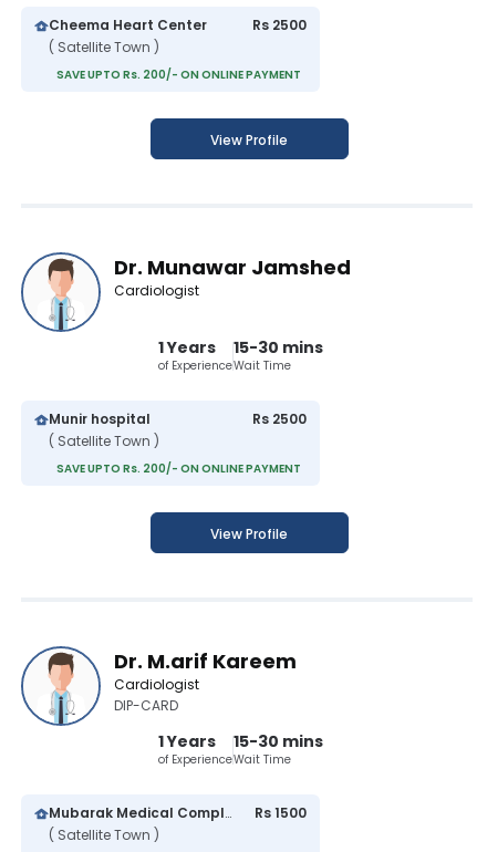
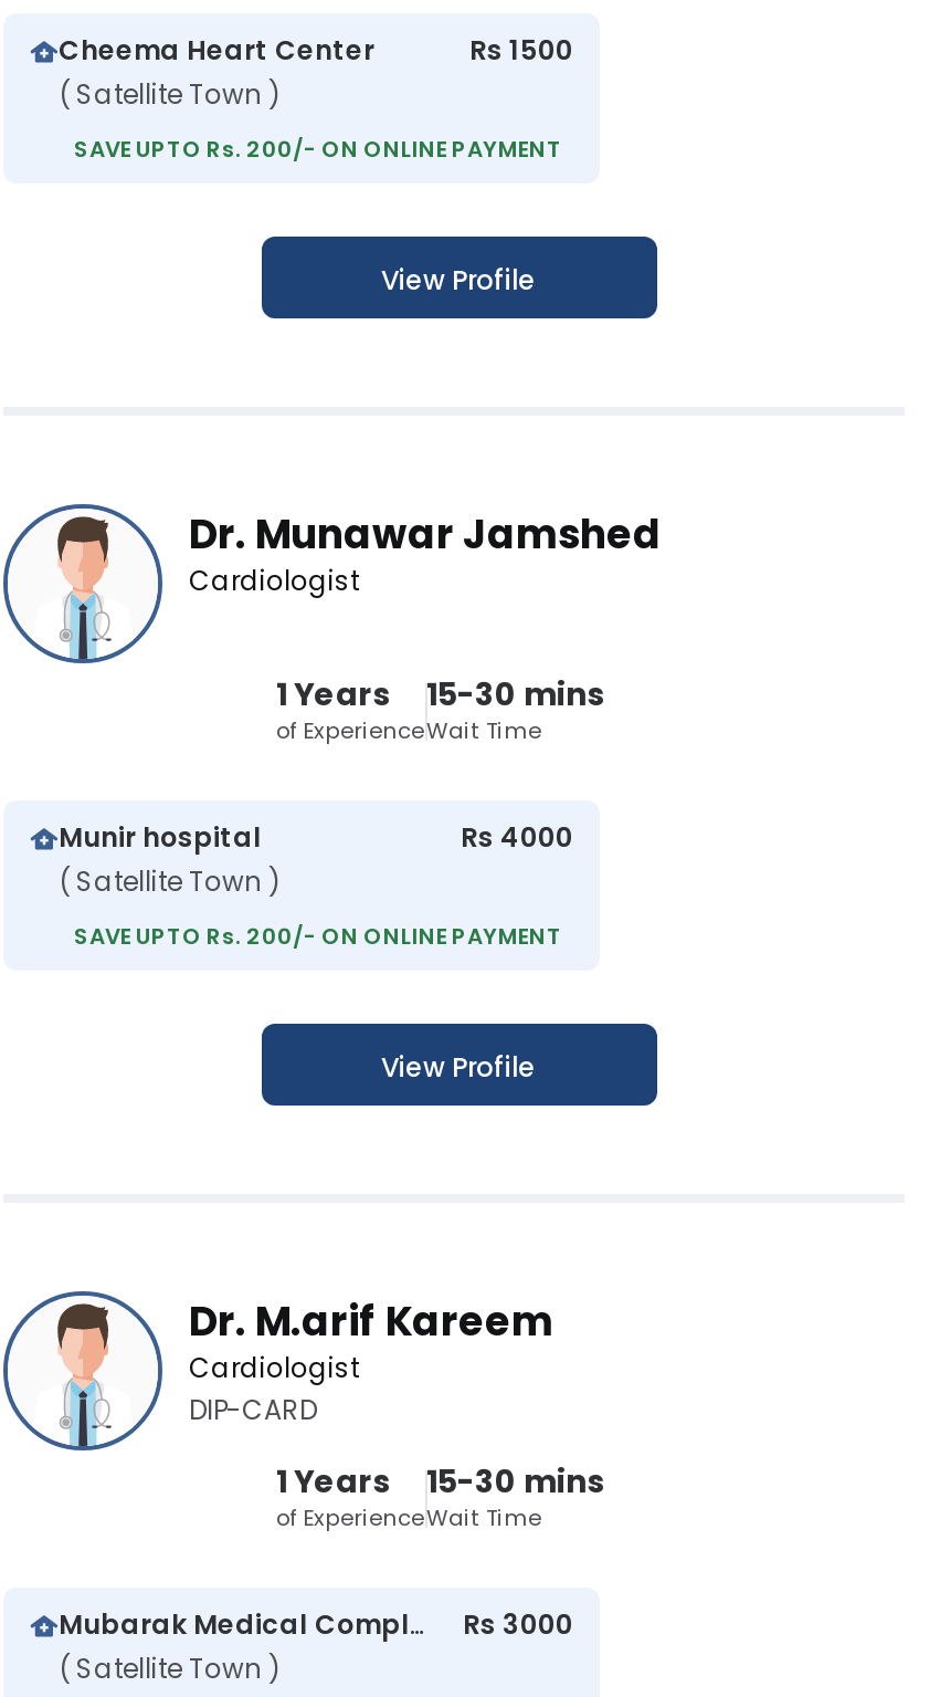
[252,16,307,35] Rs 2500 -> [469,31,573,69] Rs 1500
[252,410,307,428] Rs 2500 -> [461,819,573,856] Rs 4000
[255,804,307,822] Rs 1500 -> [463,1606,573,1643] Rs 3000

